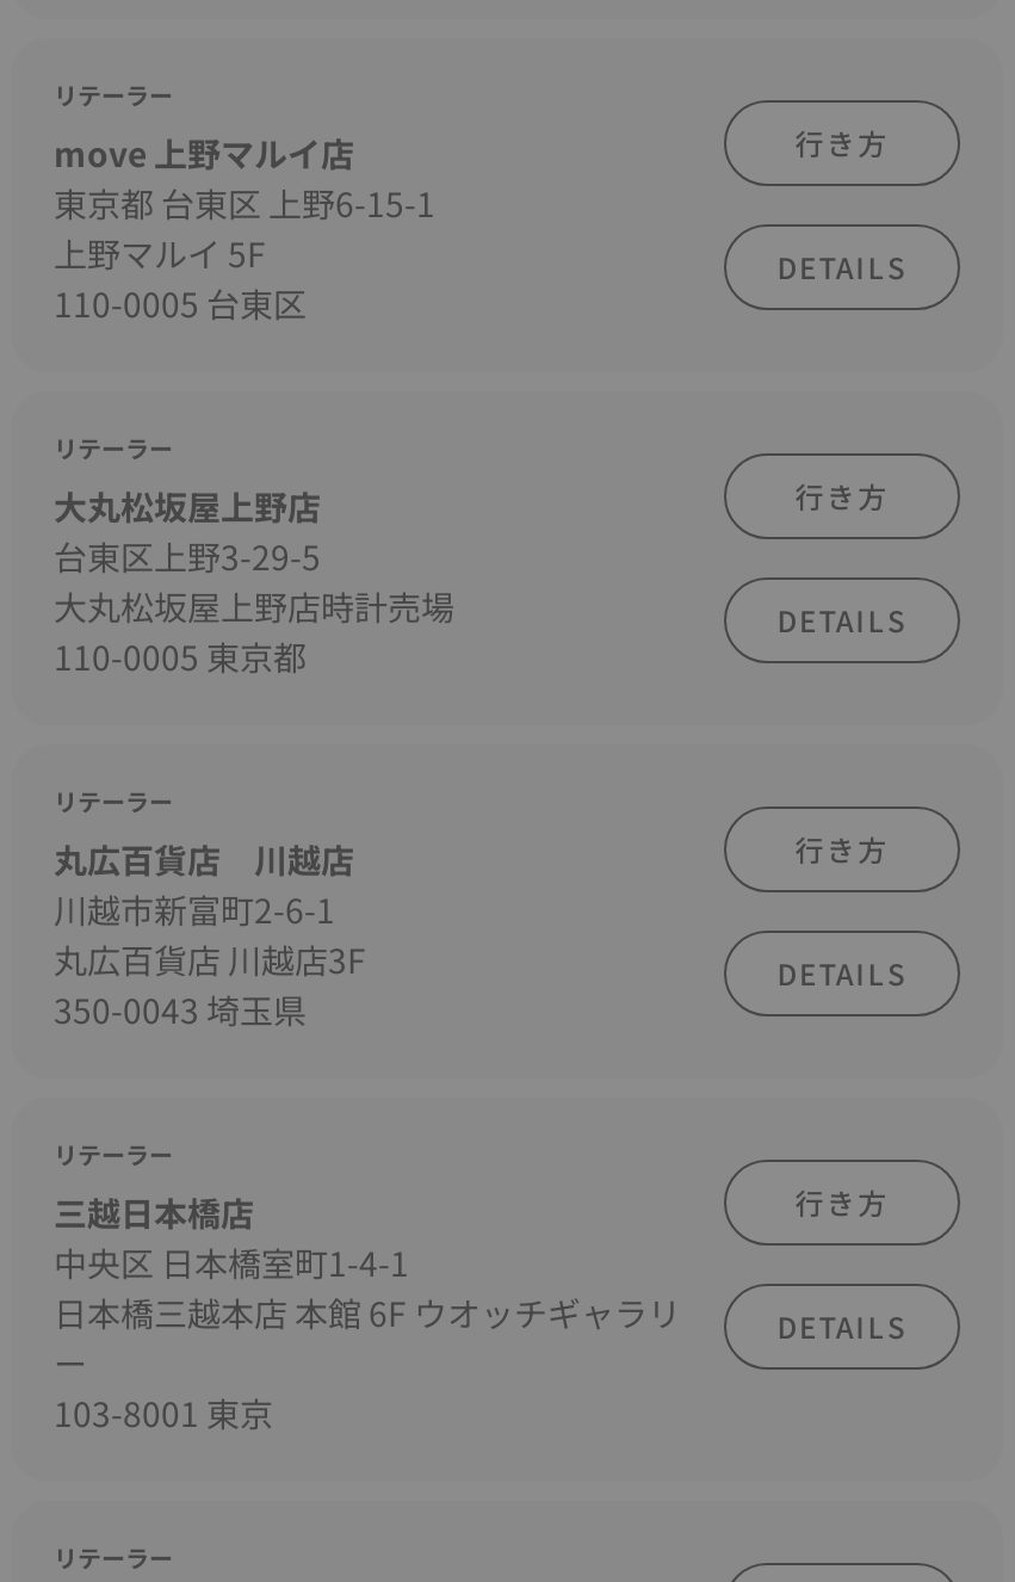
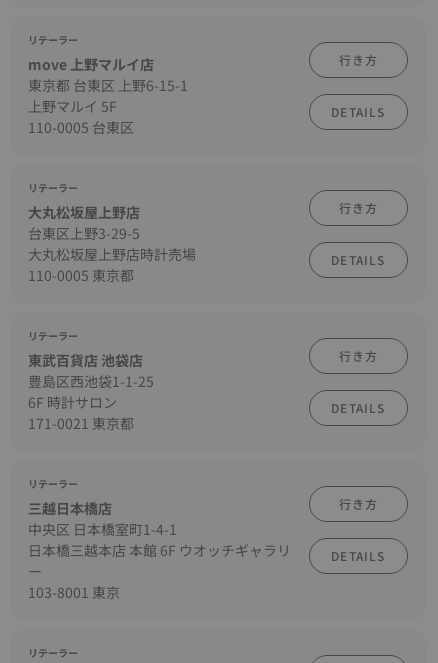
[54,836,366,1034] 丸広百貨店 川越店 | 川越市新富町2-6-1 | 丸広百貨店 川越店3F | 350-0043 埼玉県 -> [28,350,154,433] 東武百貨店 池袋店 | 豊島区西池袋1-1-25 | 6F 時計サロン | 171-0021 東京都

